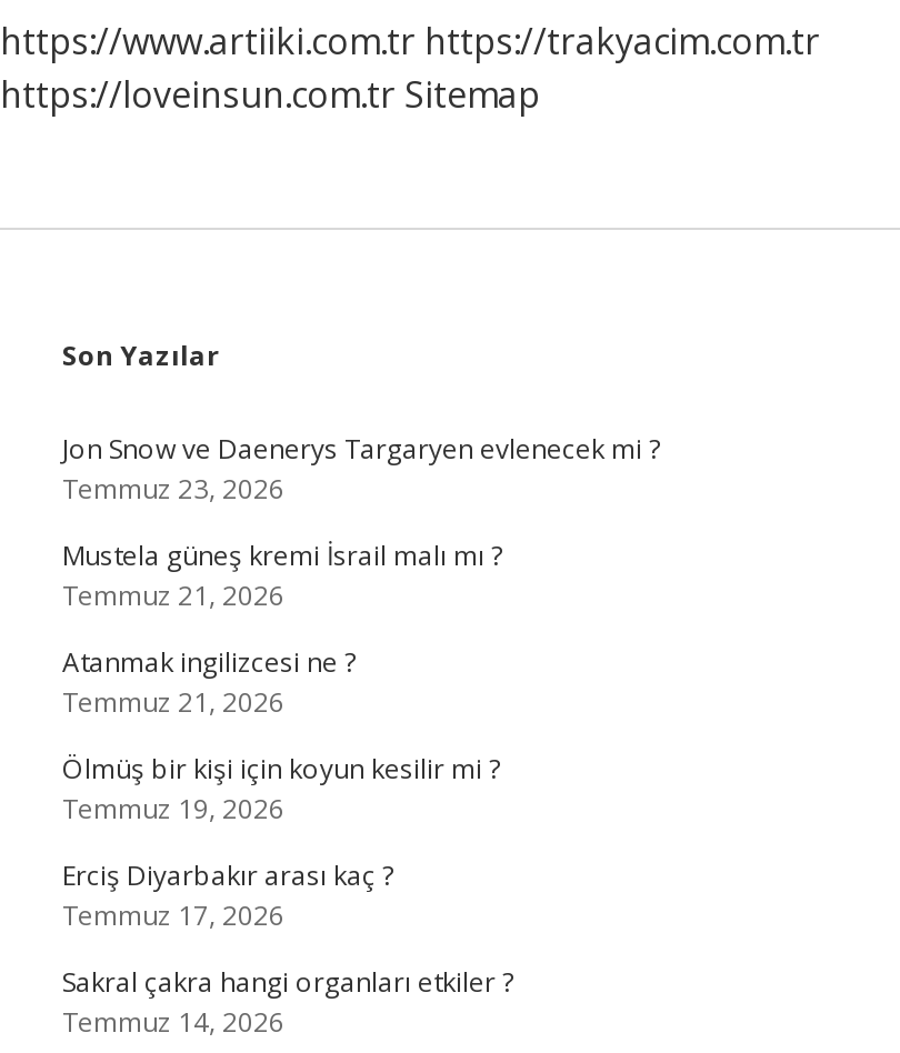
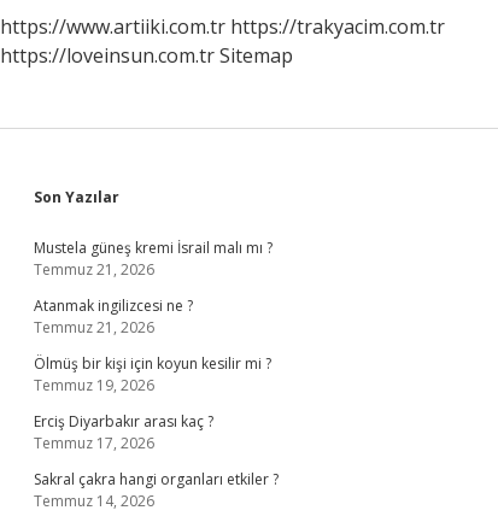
[62,430,660,508] Jon Snow ve Daenerys Targaryen evlenecek mi ? | Temmuz 23, 2026 -> none

